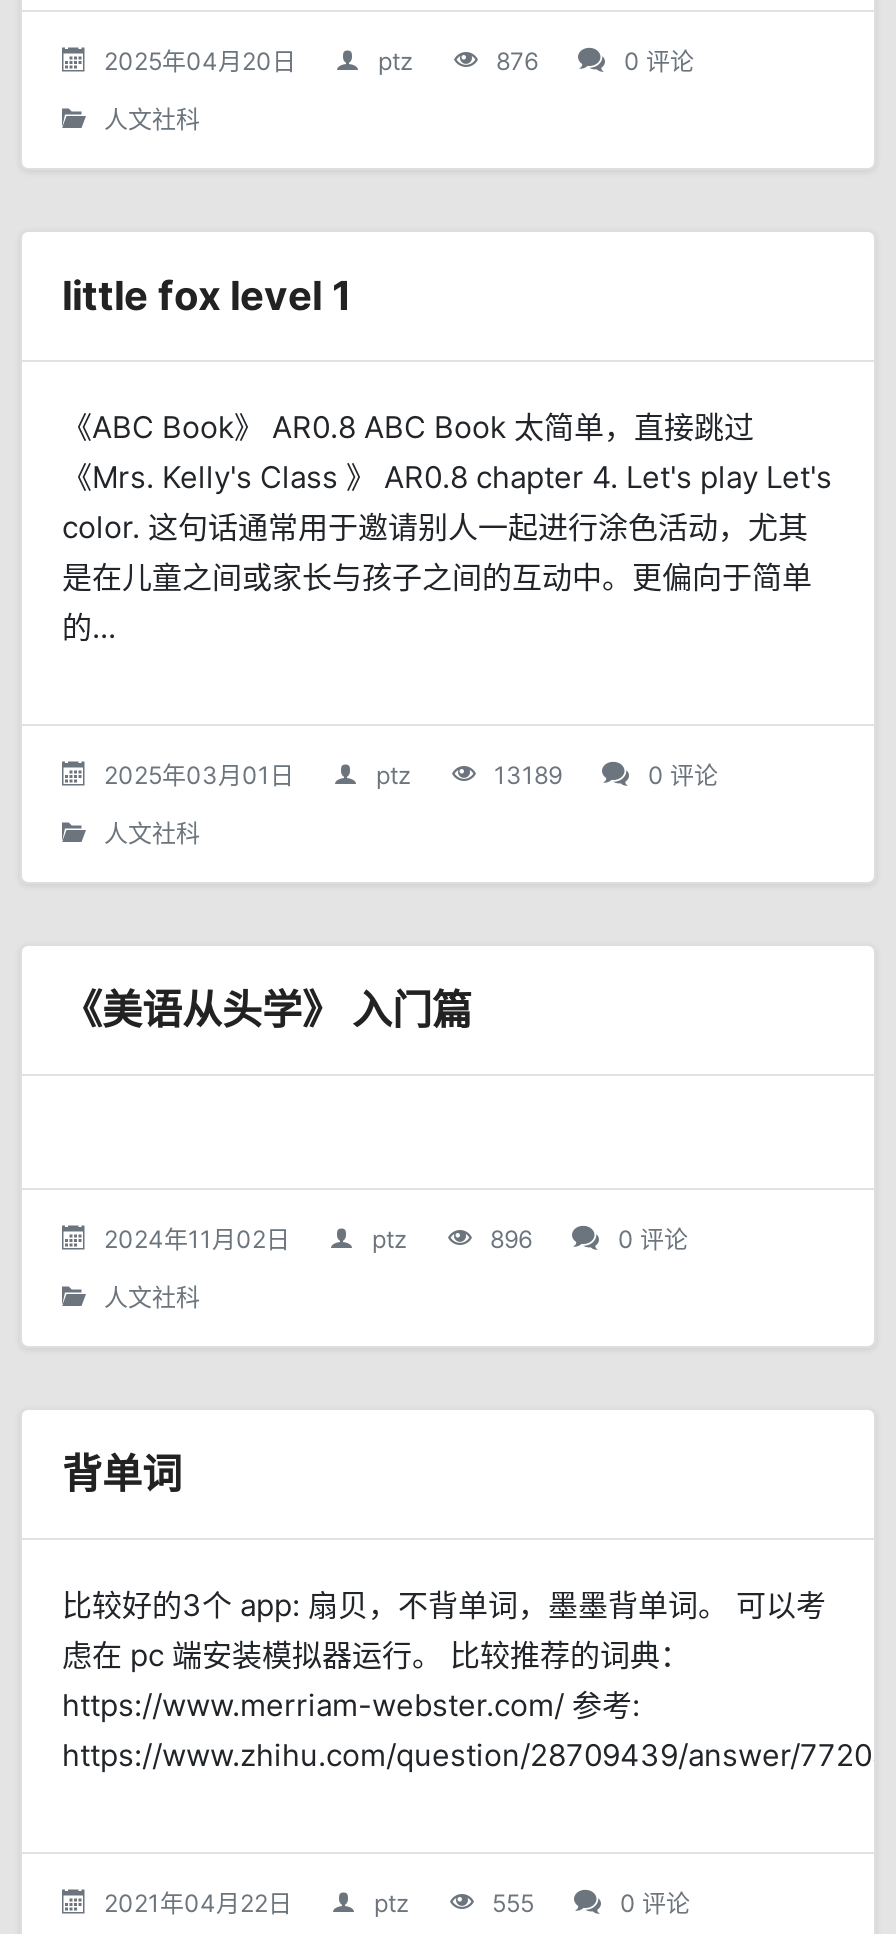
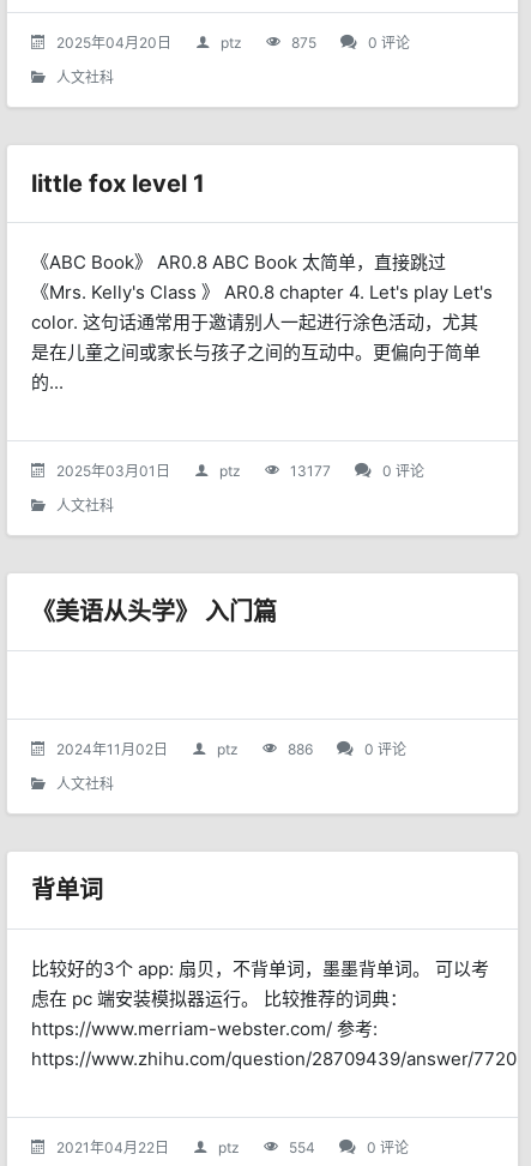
[496,46,538,76] 876 -> [291,34,316,52] 875
[494,760,562,790] 13189 -> [290,462,331,480] 13177
[490,1224,532,1254] 896 -> [288,740,313,758] 886
[492,1888,534,1918] 555 -> [289,1138,315,1156] 554

